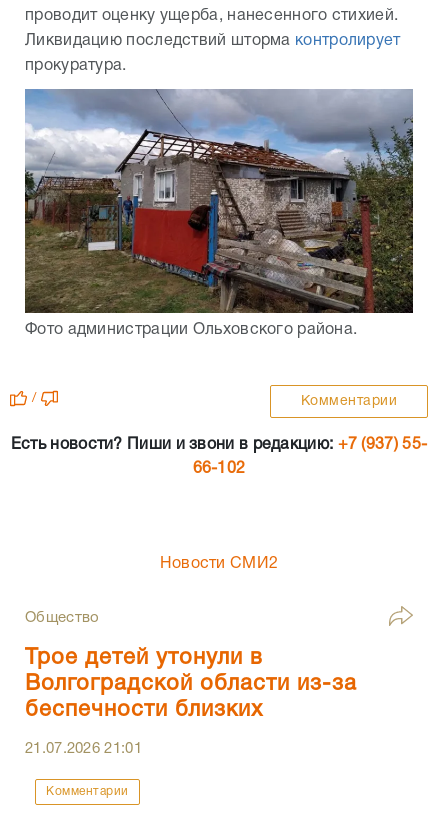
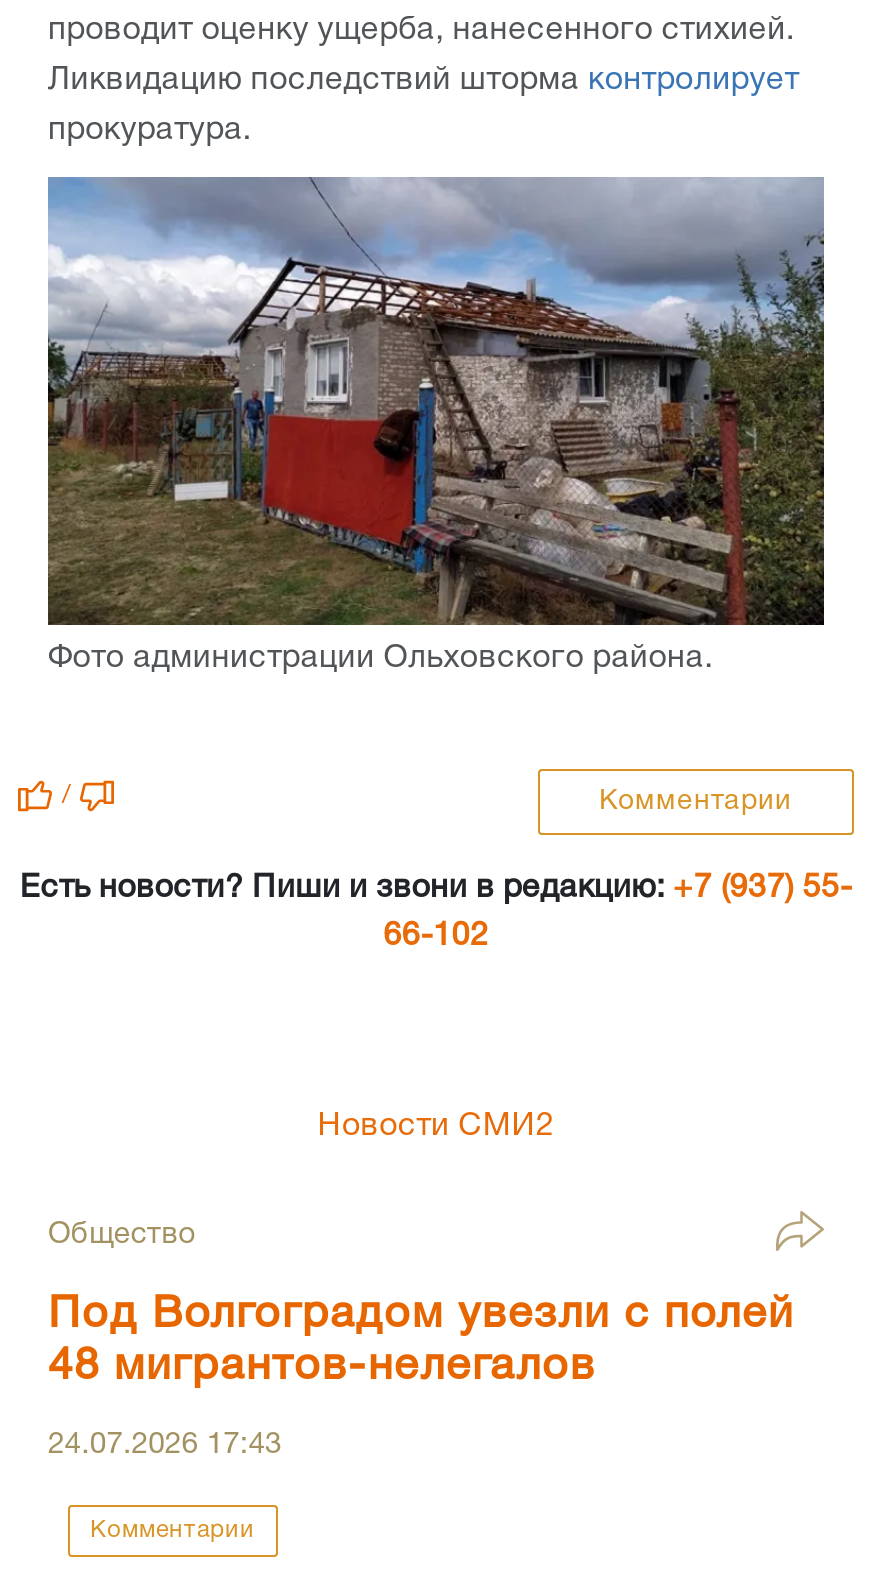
[25,648,357,720] Трое детей утонули в | Волгоградской области из-за | беспечности близких -> [48,1295,794,1387] Под Волгоградом увезли с полей | 48 мигрантов-нелегалов
[25,742,142,756] 21.07.2026 21:01 -> [48,1431,282,1459] 24.07.2026 17:43

